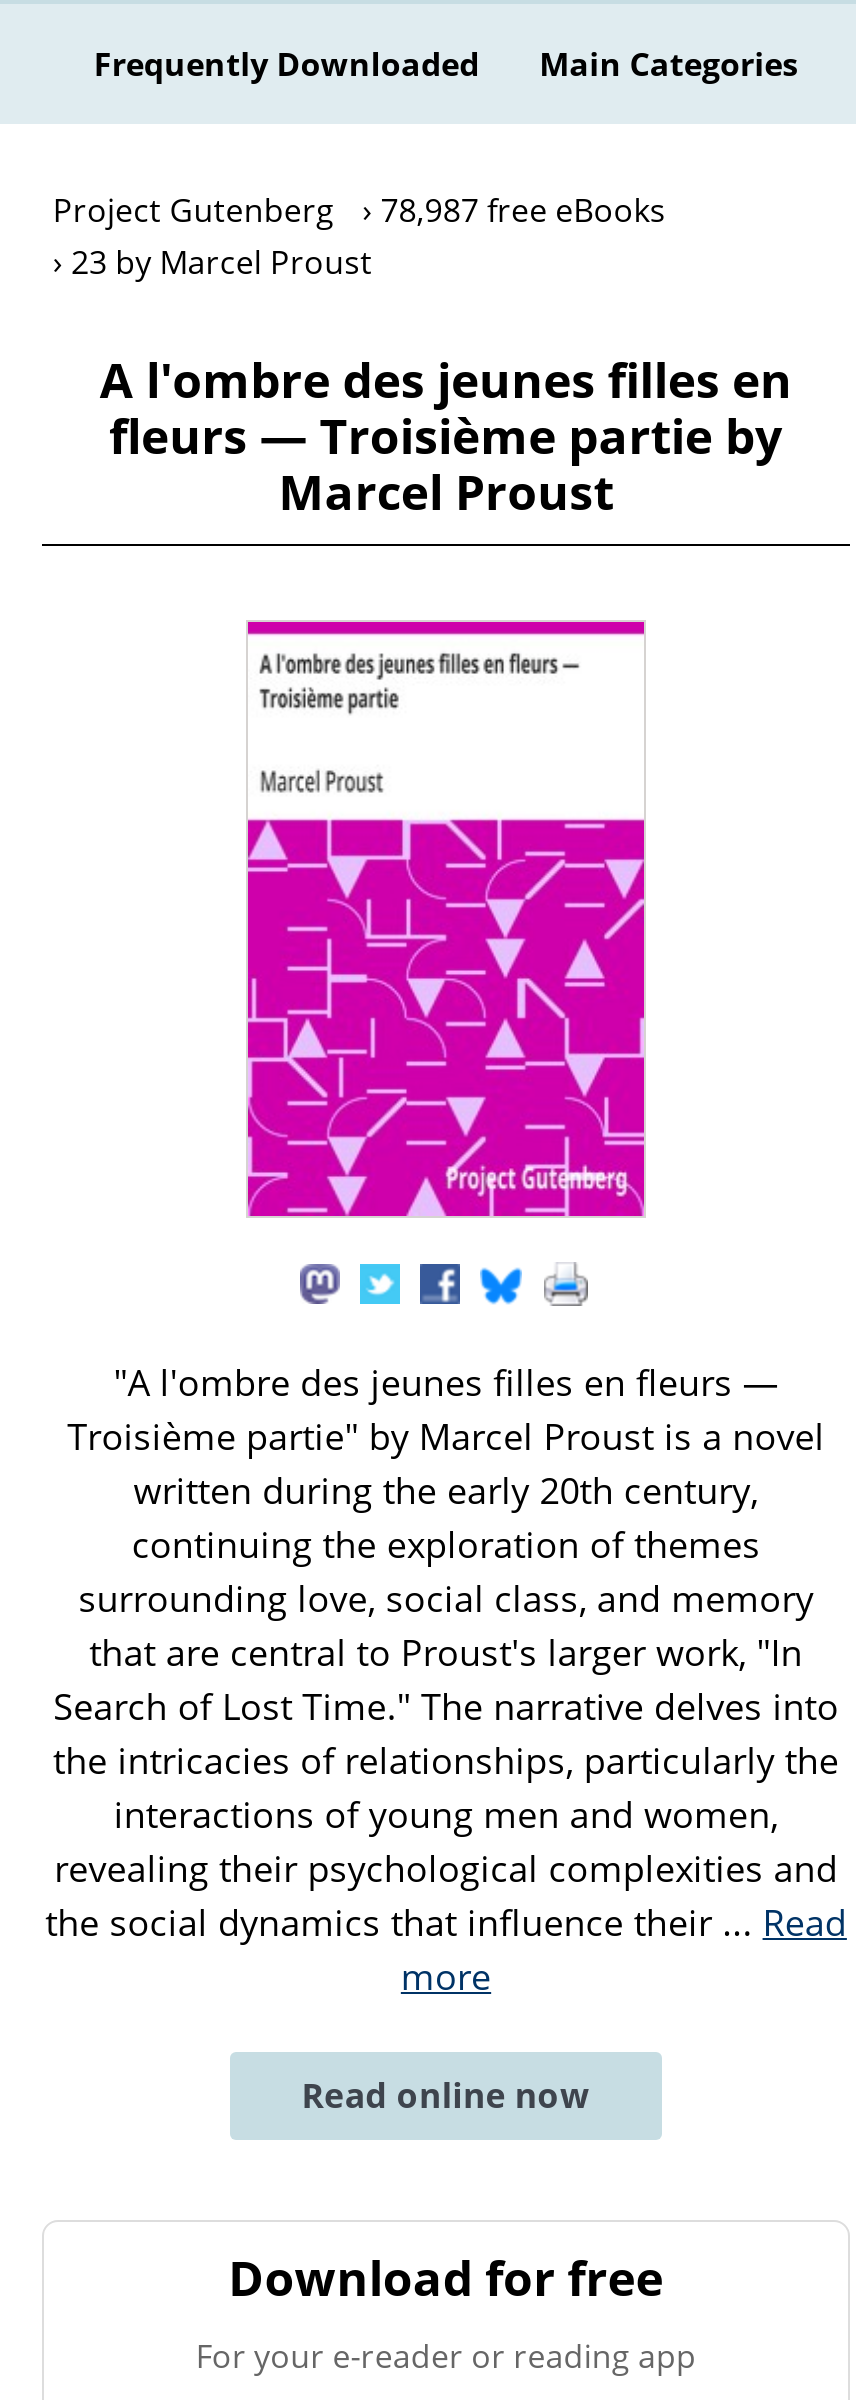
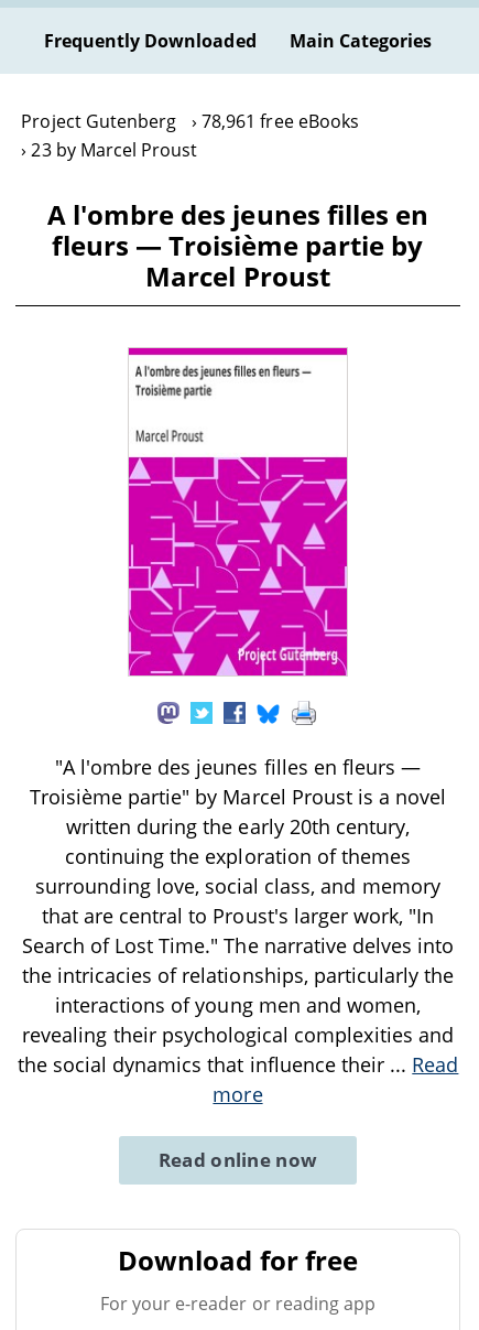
[53,188,666,232] Project Gutenberg 78,987 free eBooks -> [21,109,359,133] Project Gutenberg 78,961 free eBooks

